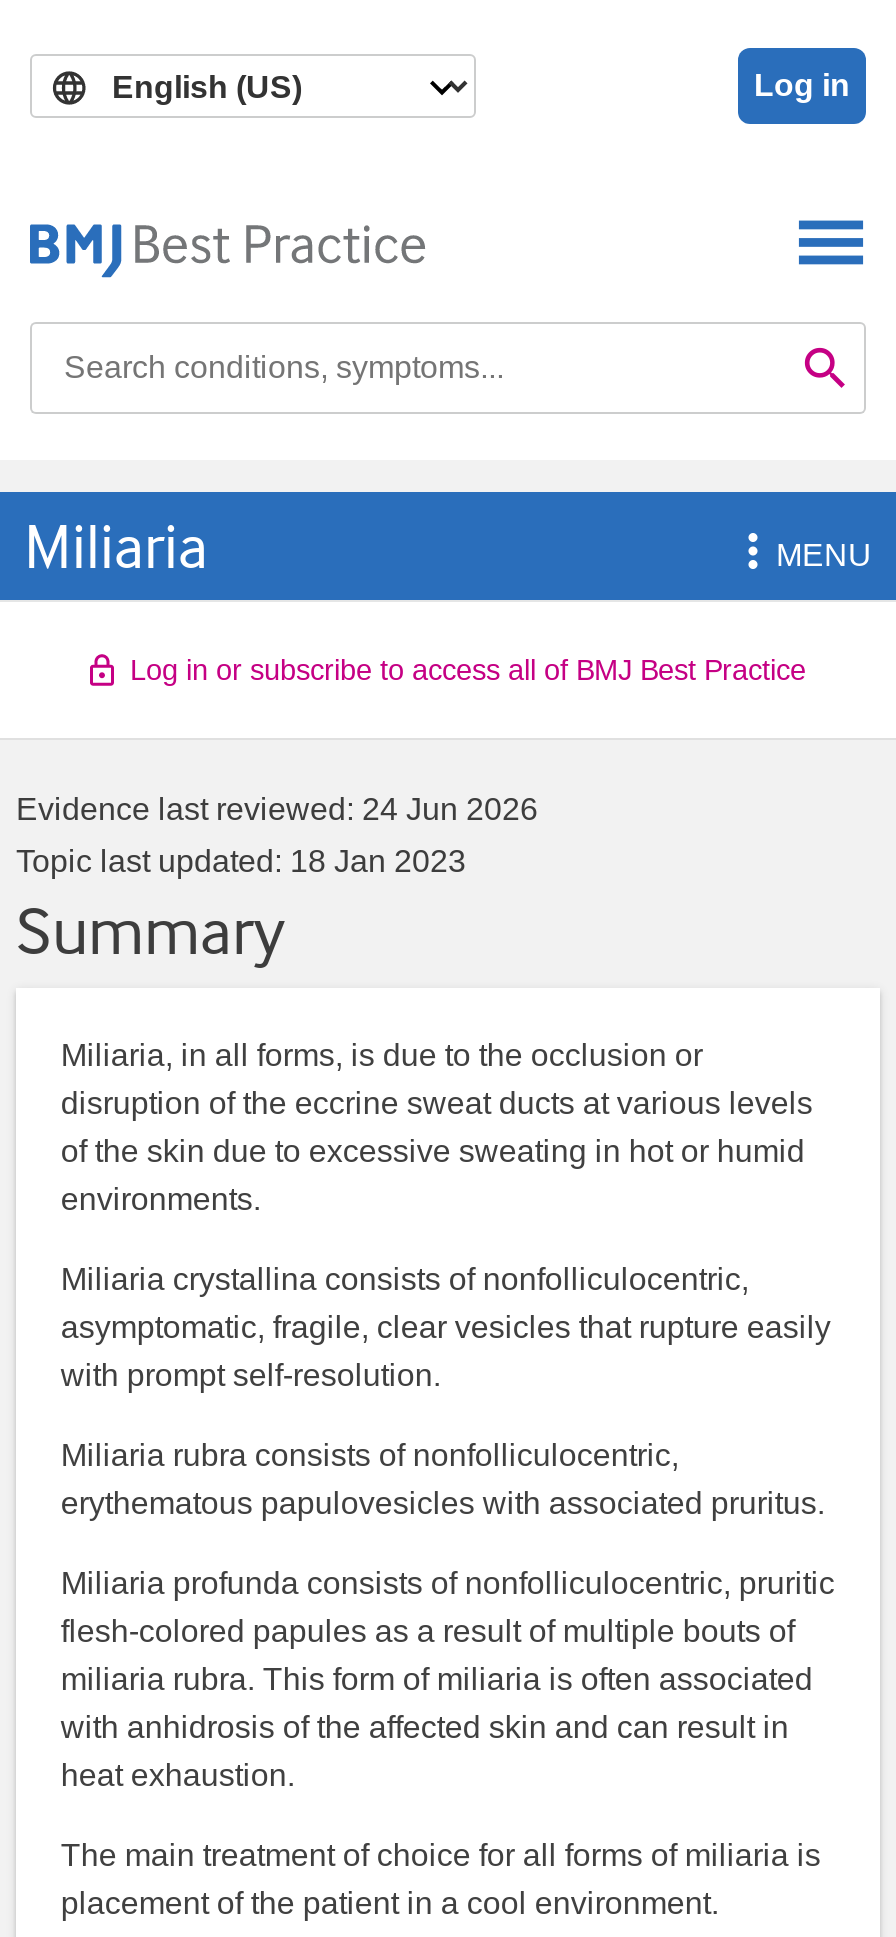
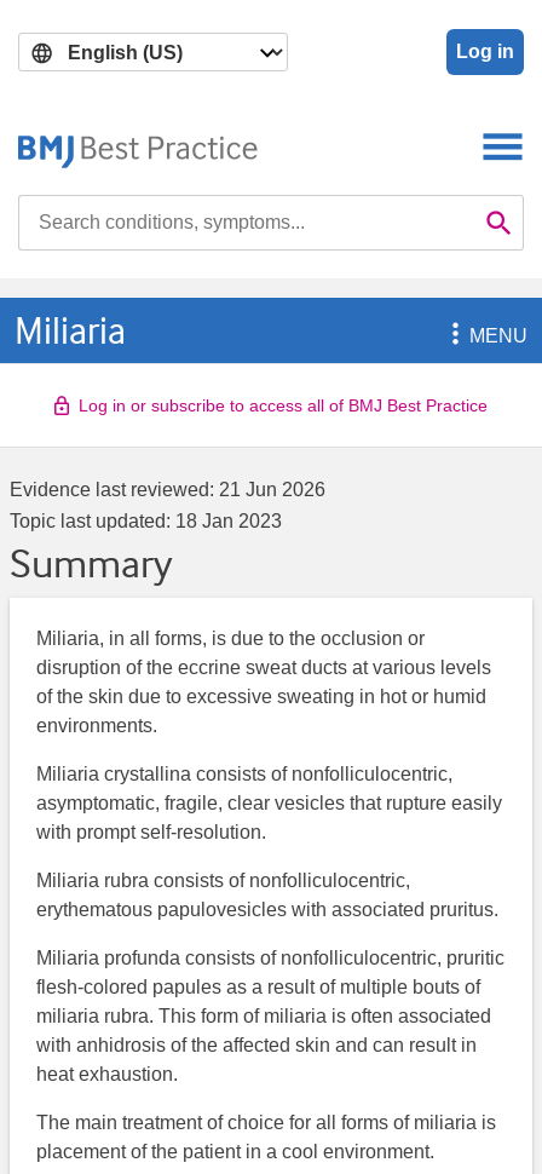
[16,792,538,826] Evidence last reviewed: 24 Jun 2026 -> [10,479,325,500] Evidence last reviewed: 21 Jun 2026

